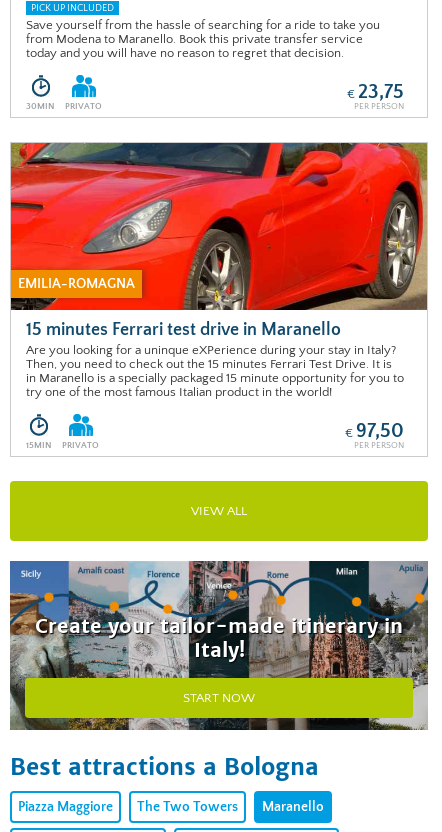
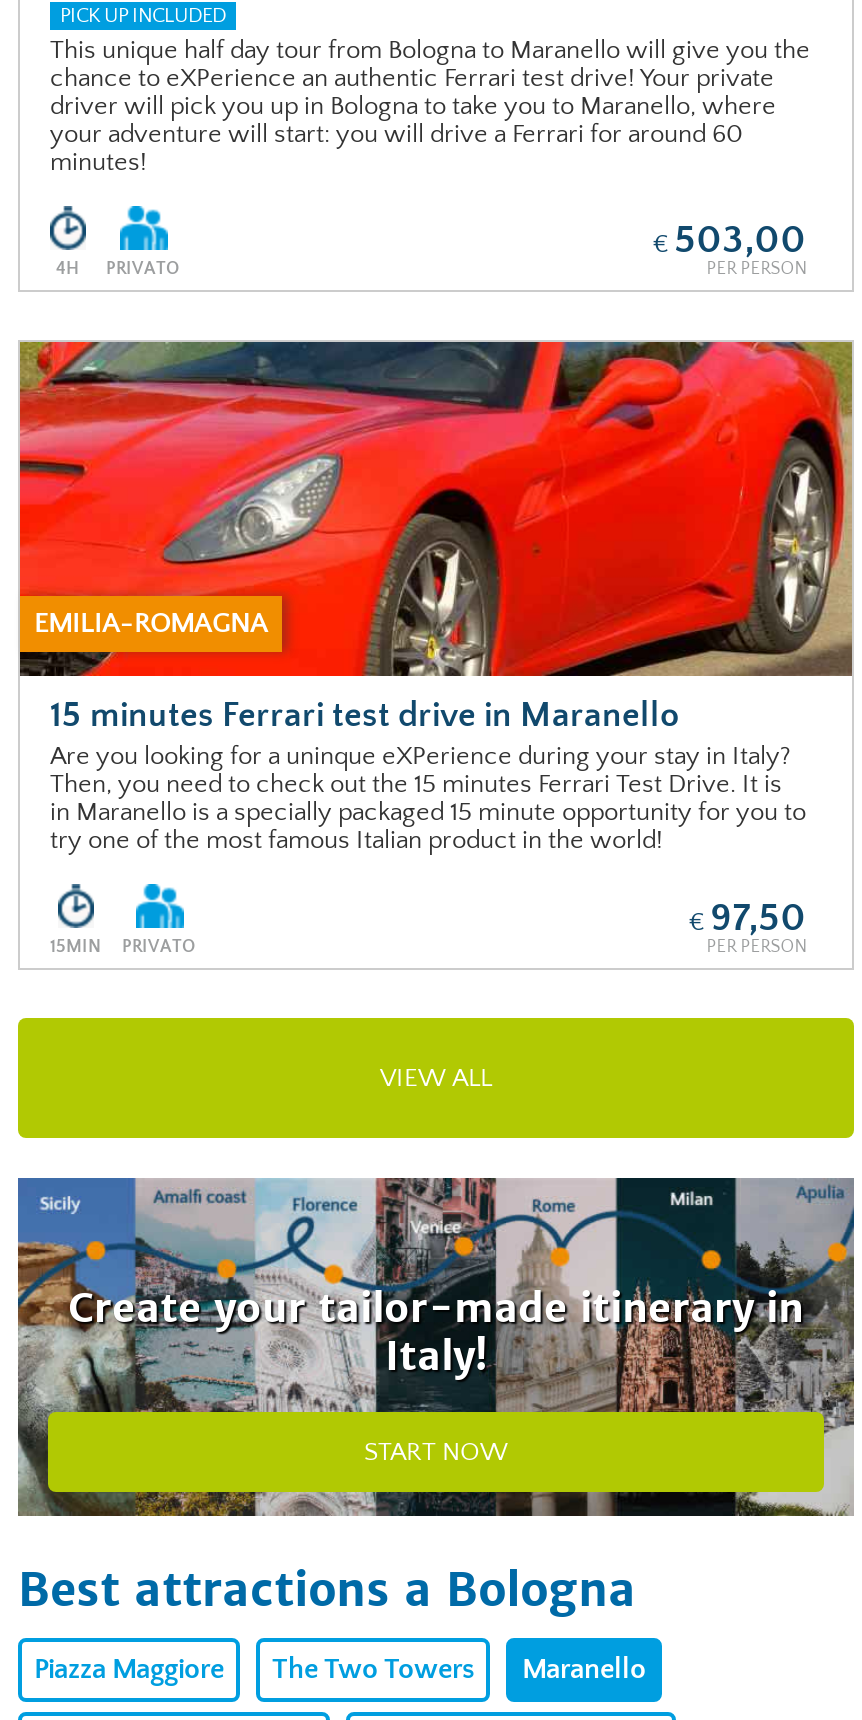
[26,18,380,60] Save yourself from the hassle of searching for a ride to take you | from Modena to Maranello. Book this private transfer service | today and you will have no reason to regret that decision. -> [50,36,810,176] This unique half day tour from Bologna to Maranello will give you the | chance to eXPerience an authentic Ferrari test drive! Your private | driver will pick you up in Bologna to take you to Maranello, where | your adventure will start: you will drive a Ferrari for around 60 | minutes!
[347,81,404,103] €23,75 -> [653,218,807,262] €503,00
[26,101,102,111] 30MIN PRIVATO -> [56,258,180,278] 4H PRIVATO

